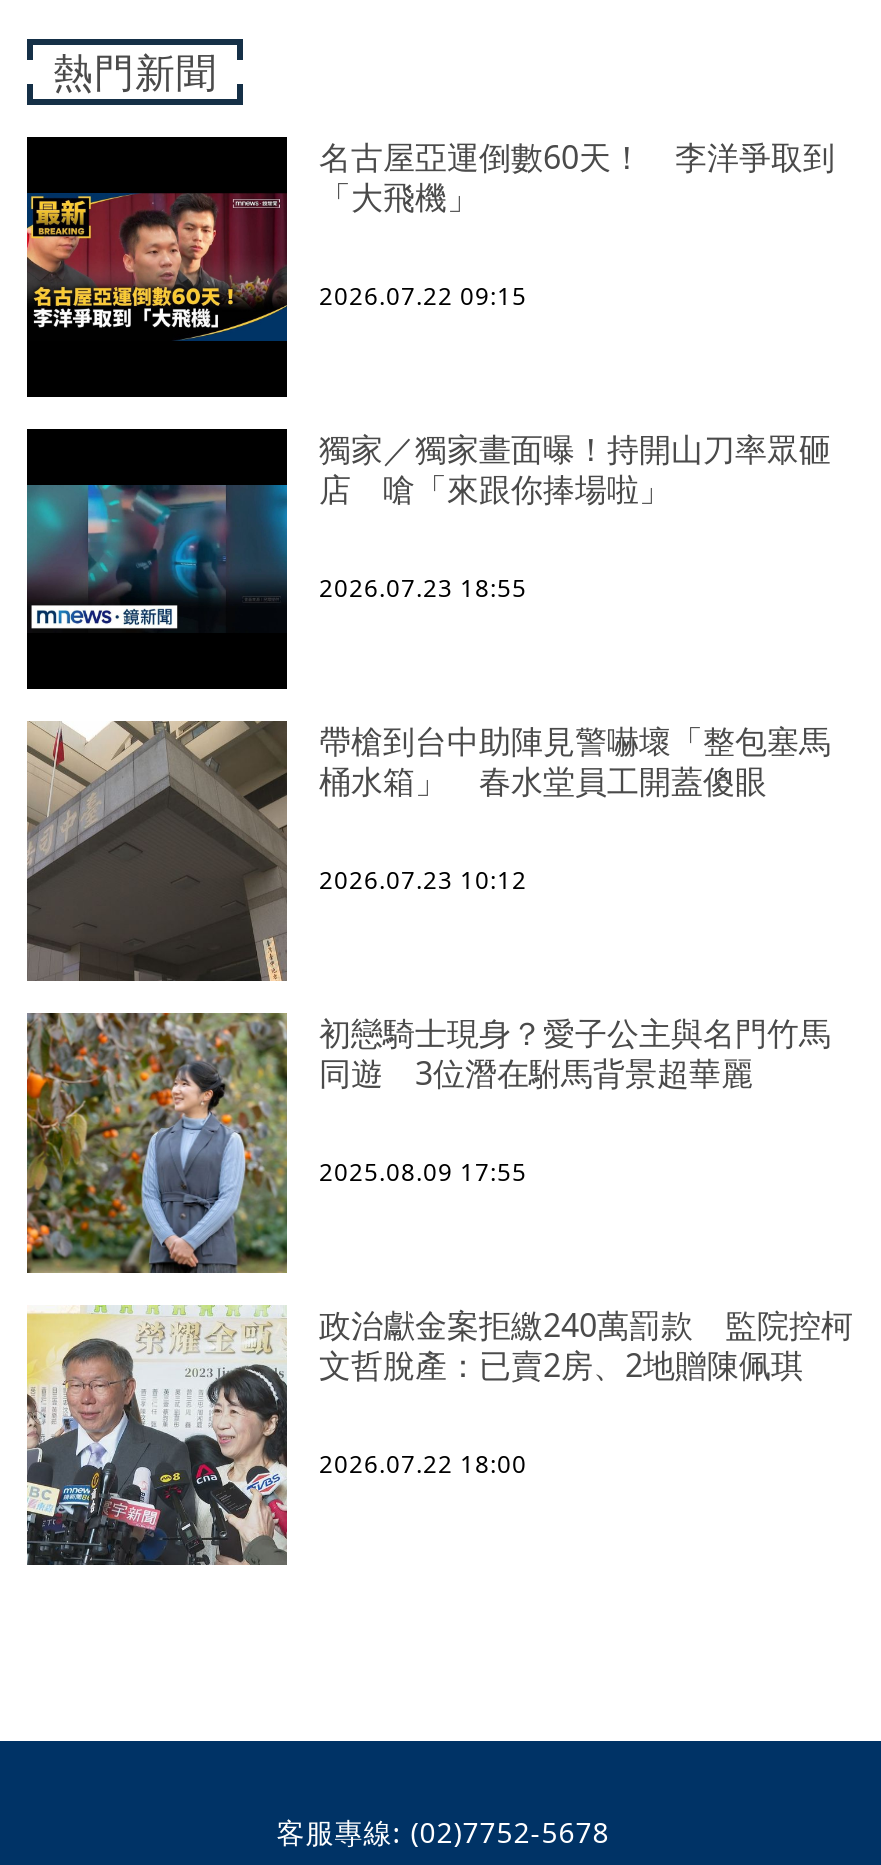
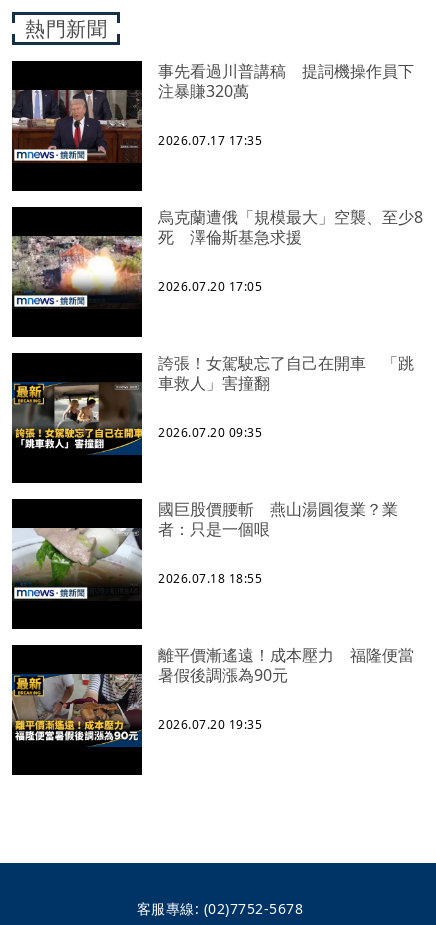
[25,135,835,341] [image] | 名古屋亞運倒數60天！ 李洋爭取到 | 「大飛機」 -> [11,60,414,163] [image] | 事先看過川普講稿 提詞機操作員下 | 注暴賺320萬
[319,279,527,313] 2026.07.22 09:15 -> [158,132,262,149] 2026.07.17 17:35
[25,427,831,603] [image] | 獨家／獨家畫面曝！持開山刀率眾砸 | 店 嗆「來跟你捧場啦」 -> [11,206,423,295] [image] | 烏克蘭遭俄「規模最大」空襲、至少8 | 死 澤倫斯基急求援
[319,571,527,605] 2026.07.23 18:55 -> [158,278,262,295] 2026.07.20 17:05
[25,719,831,983] [image] | 帶槍到台中助陣見警嚇壞「整包塞馬 | 桶水箱」 春水堂員工開蓋傻眼 -> [11,352,414,484] [image] | 誇張！女駕駛忘了自己在開車 「跳 | 車救人」害撞翻
[319,863,527,897] 2026.07.23 10:12 -> [158,424,262,441] 2026.07.20 09:35
[25,1011,831,1275] [image] | 初戀騎士現身？愛子公主與名門竹馬 | 同遊 3位潛在駙馬背景超華麗 -> [11,498,398,630] [image] | 國巨股價腰斬 燕山湯圓復業？業 | 者：只是一個哏
[319,1155,527,1189] 2025.08.09 17:55 -> [158,570,262,587] 2026.07.18 18:55
[25,1303,853,1567] [image] | 政治獻金案拒繳240萬罰款 監院控柯 | 文哲脫產：已賣2房、2地贈陳佩琪 -> [11,644,414,776] [image] | 離平價漸遙遠！成本壓力 福隆便當 | 暑假後調漲為90元
[319,1447,527,1481] 2026.07.22 18:00 -> [158,716,262,733] 2026.07.20 19:35

